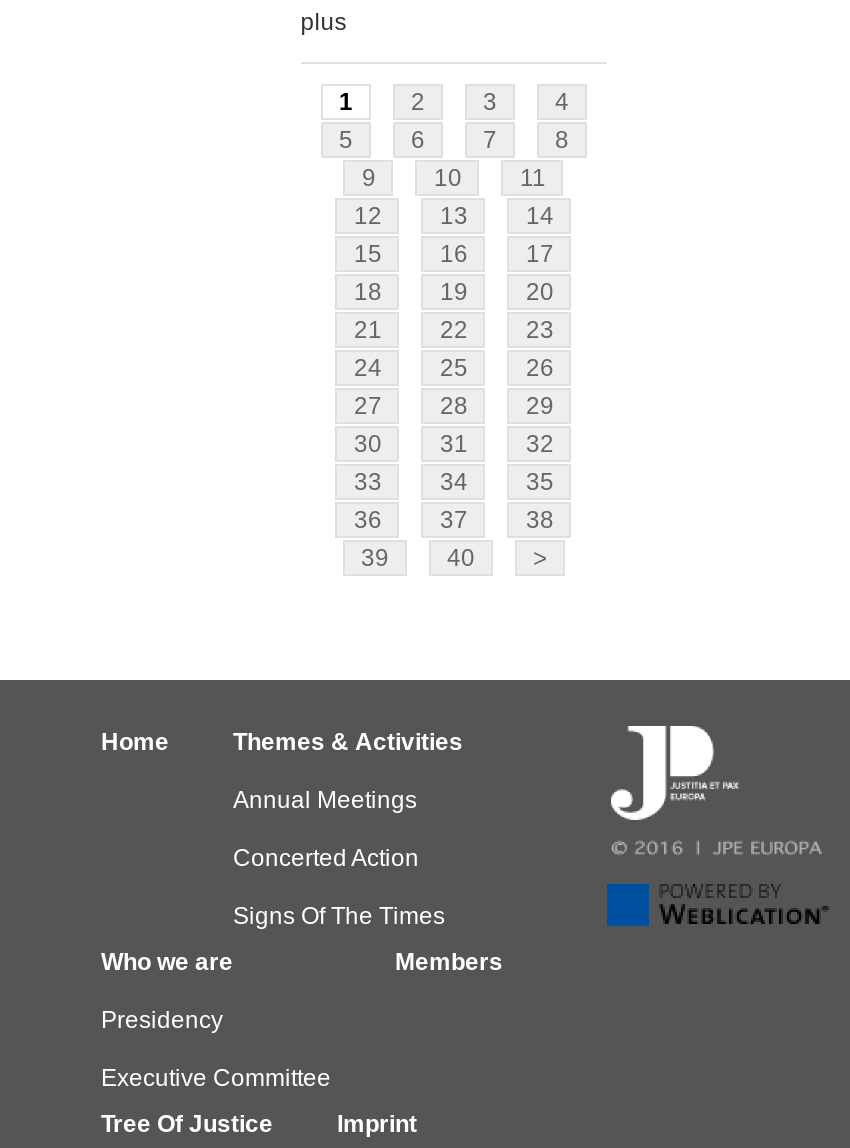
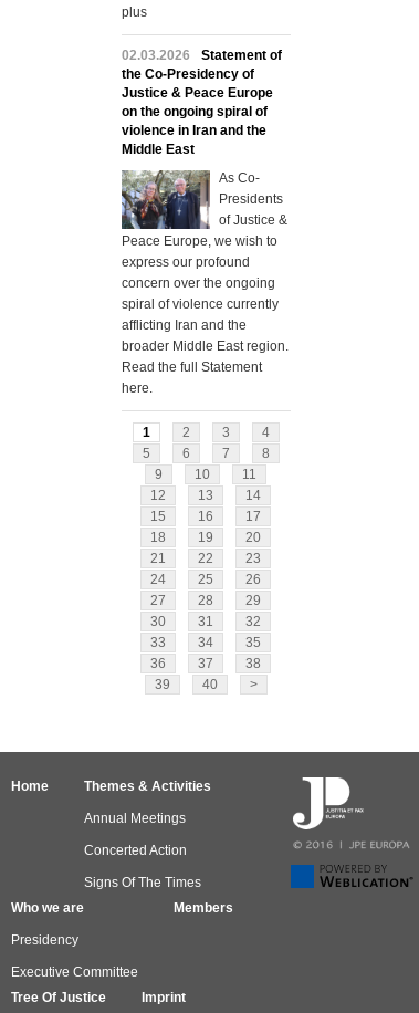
none -> [121,47,288,396] [image] | 02.03.2026 Statement of | the Co-Presidency of | Justice & Peace Europe | on the ongoing spiral of | violence in Iran and the | Middle East | As Co- | Presidents | of Justice & | Peace Europe, we wish to | express our profound | concern over the ongoing | spiral of violence currently | afflicting Iran and the | broader Middle East region. | Read the full Statement | here.

